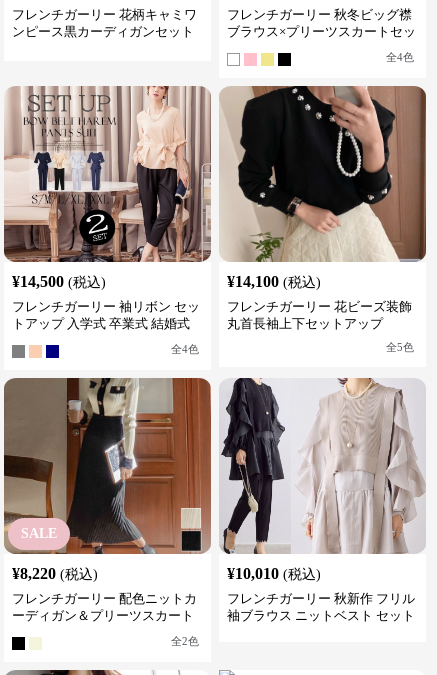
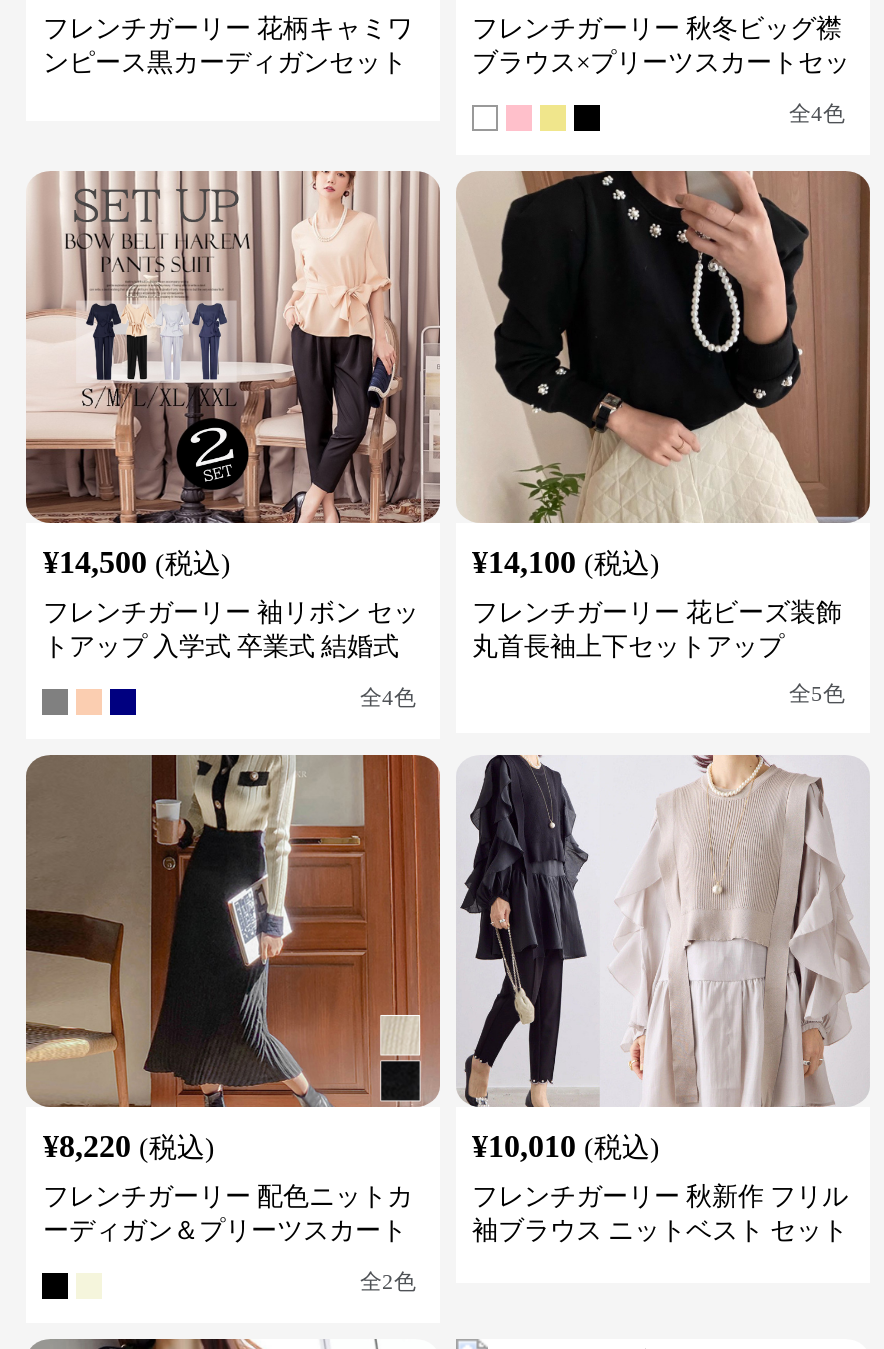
[21,526,57,541] SALE -> none

